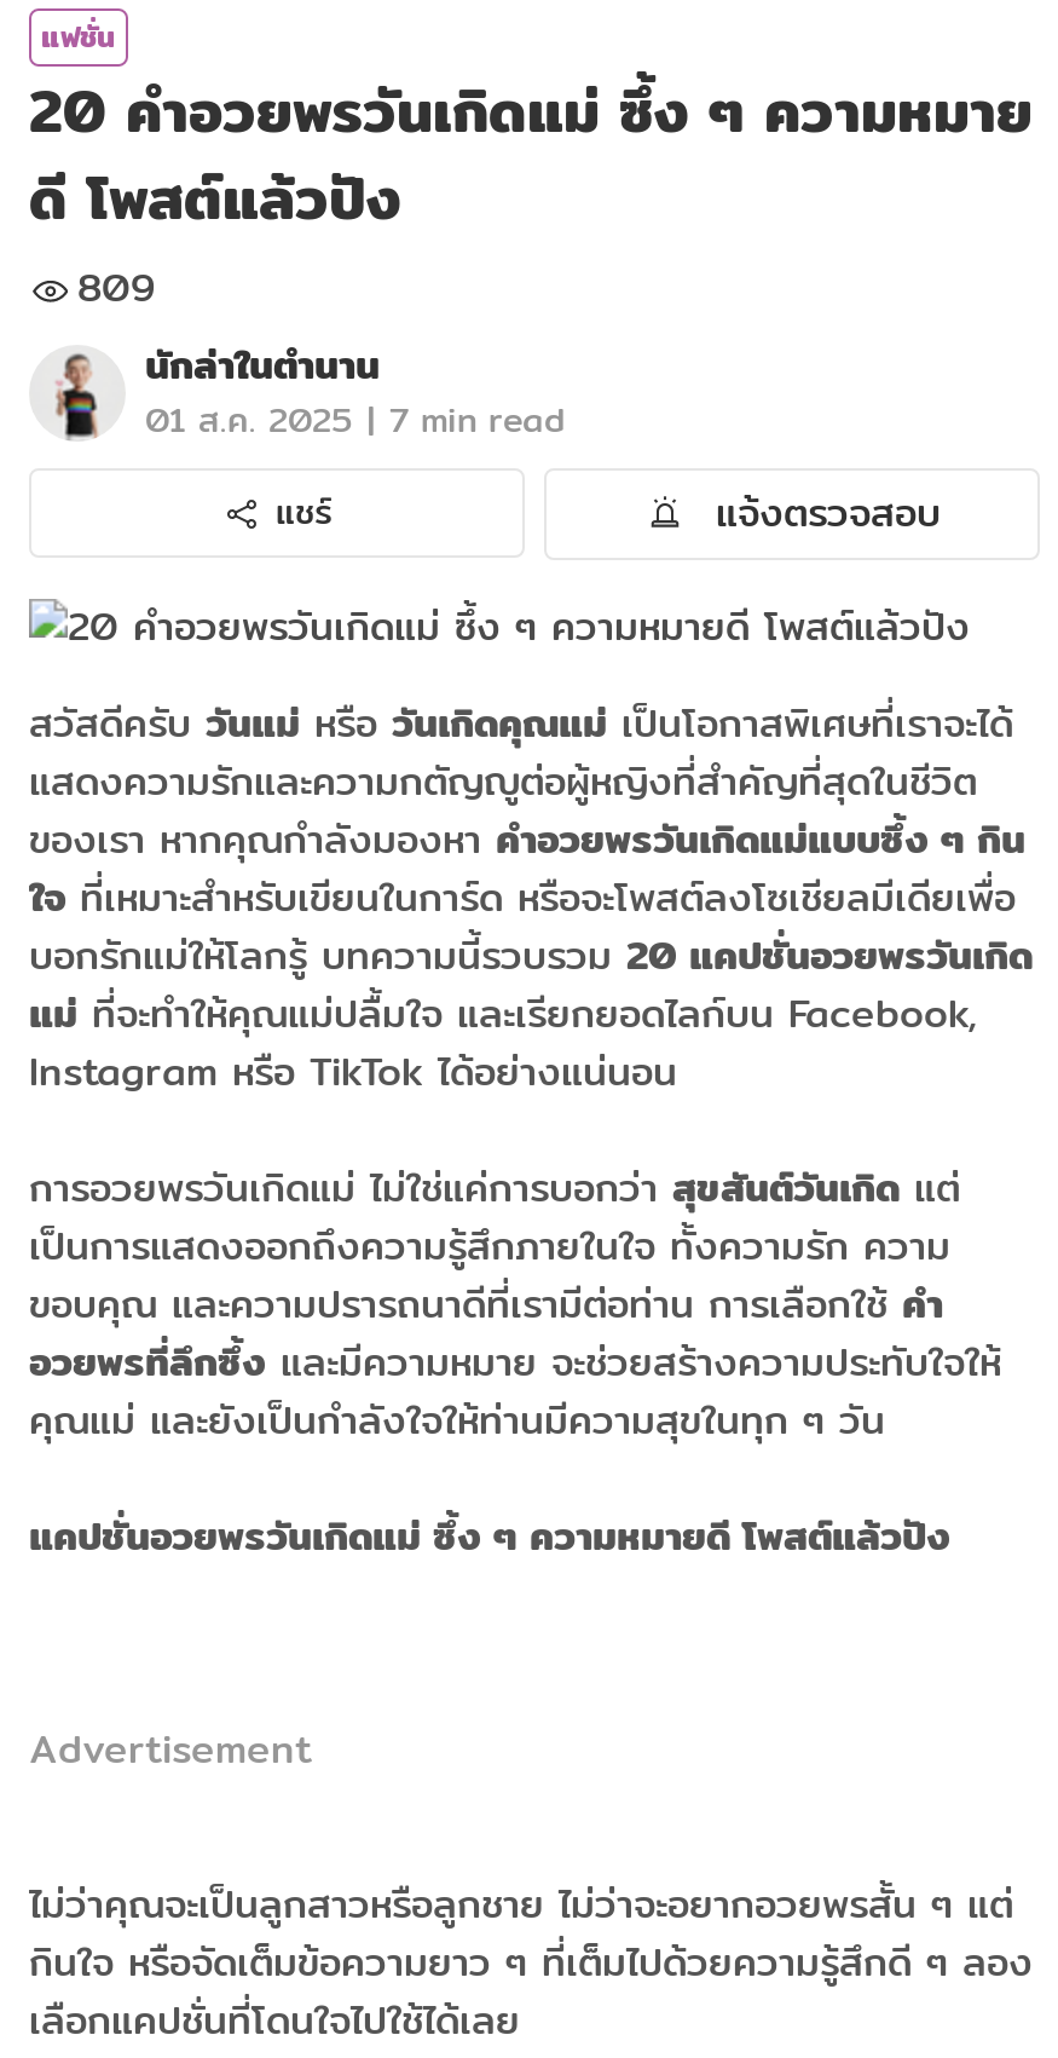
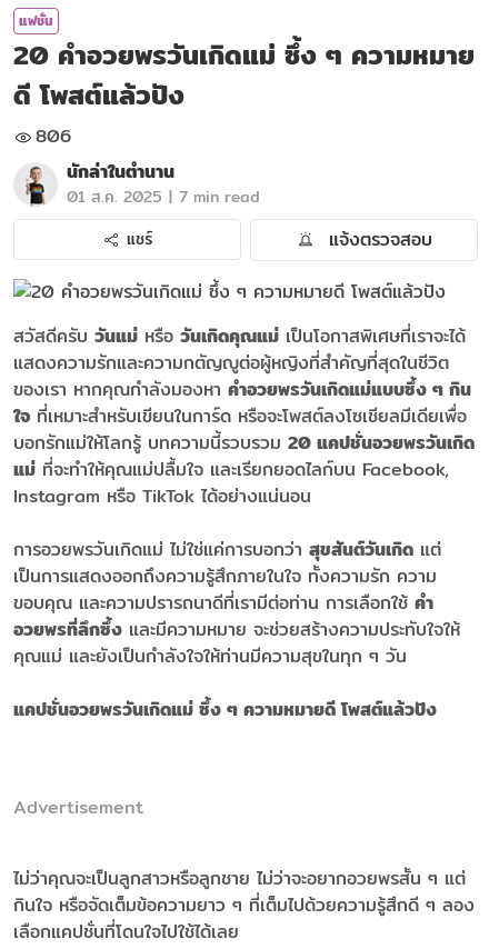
[77,257,155,318] 809 -> [36,122,71,150] 806

